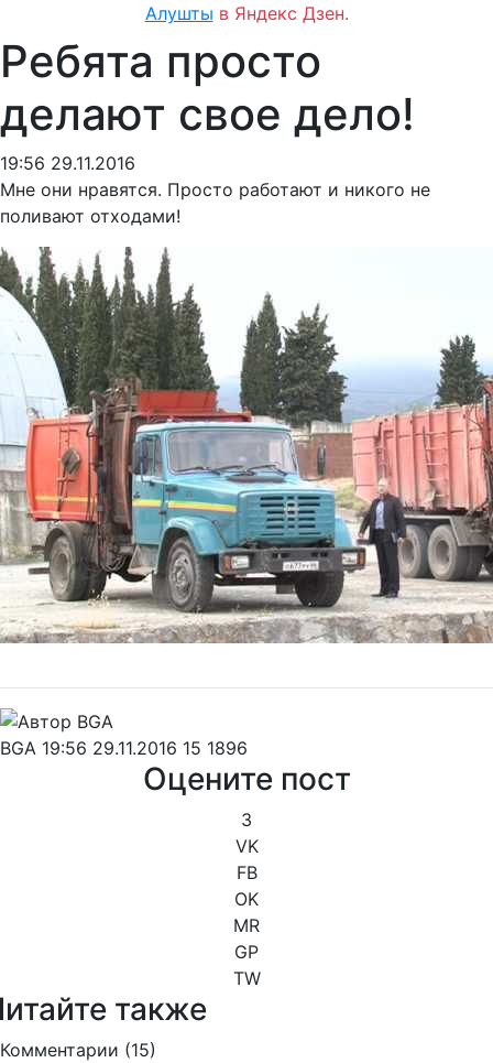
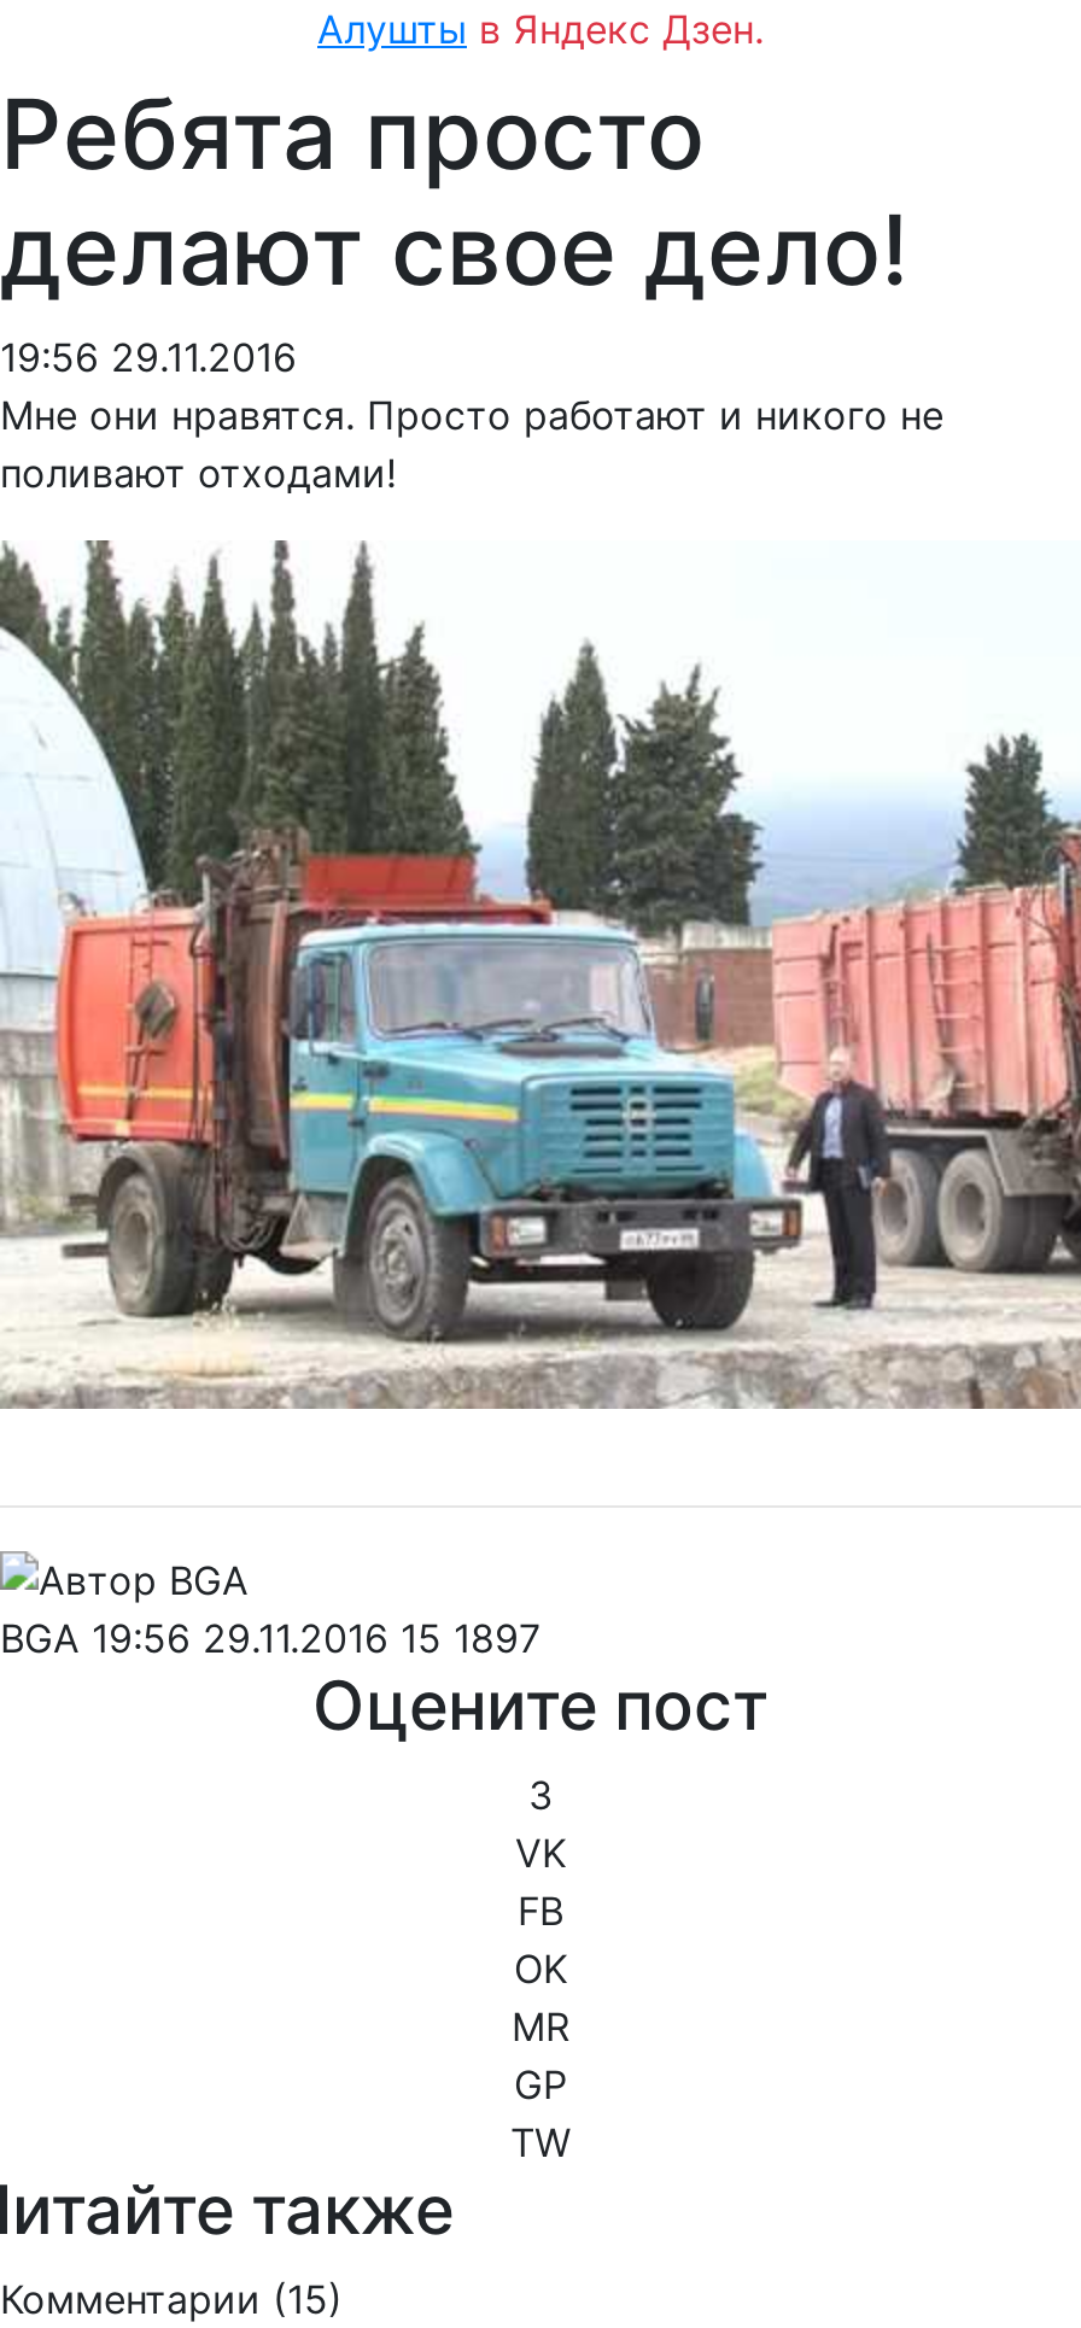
[0,736,248,759] BGA 19:56 29.11.2016 15 1896 -> [0,1613,540,1661] BGA 19:56 29.11.2016 15 1897

